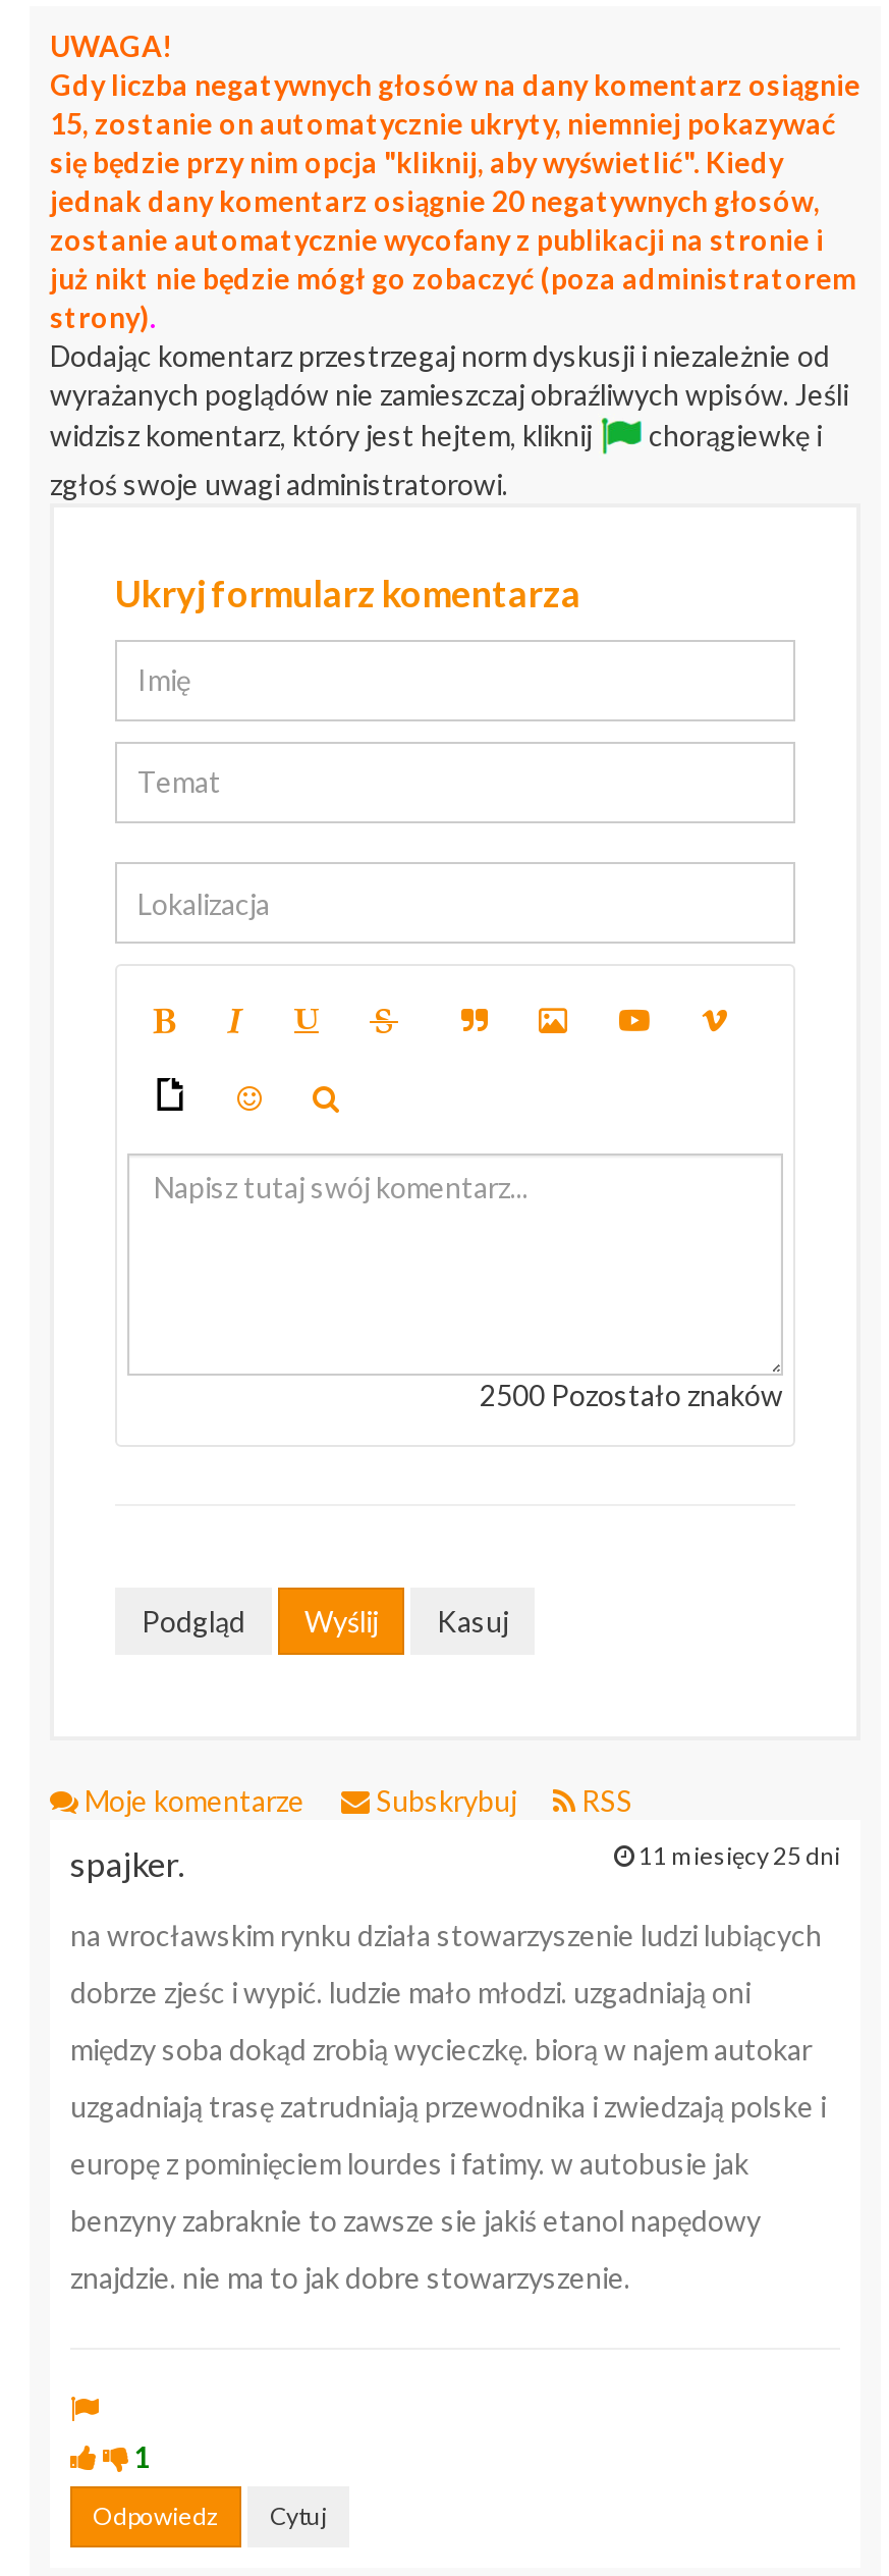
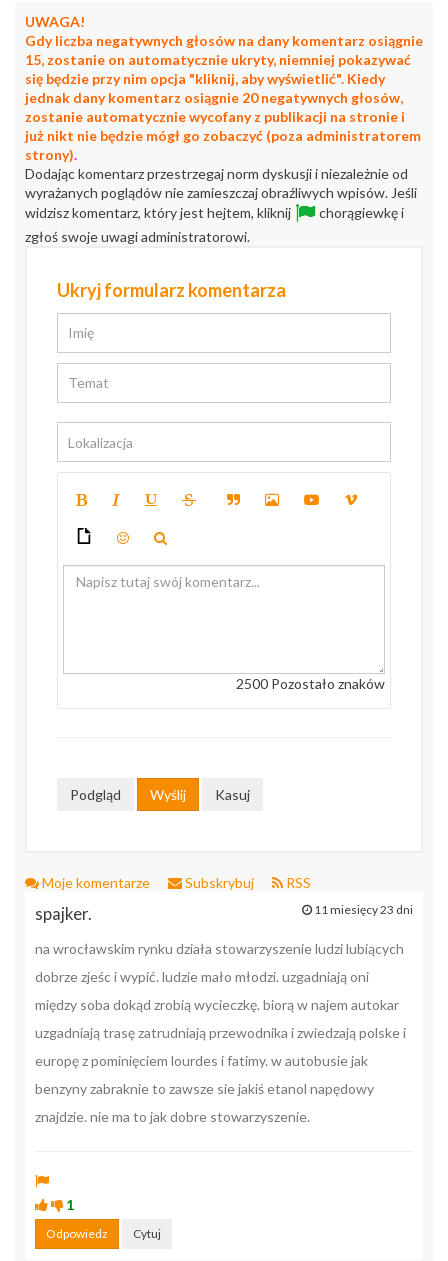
[638,1840,840,1870] 11 miesięcy 25 dni -> [314,902,413,917] 11 miesięcy 23 dni

